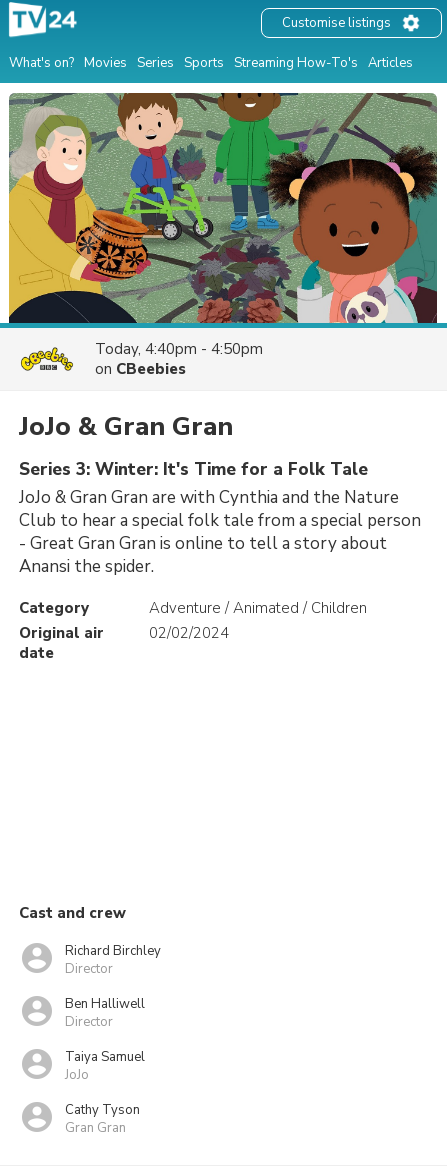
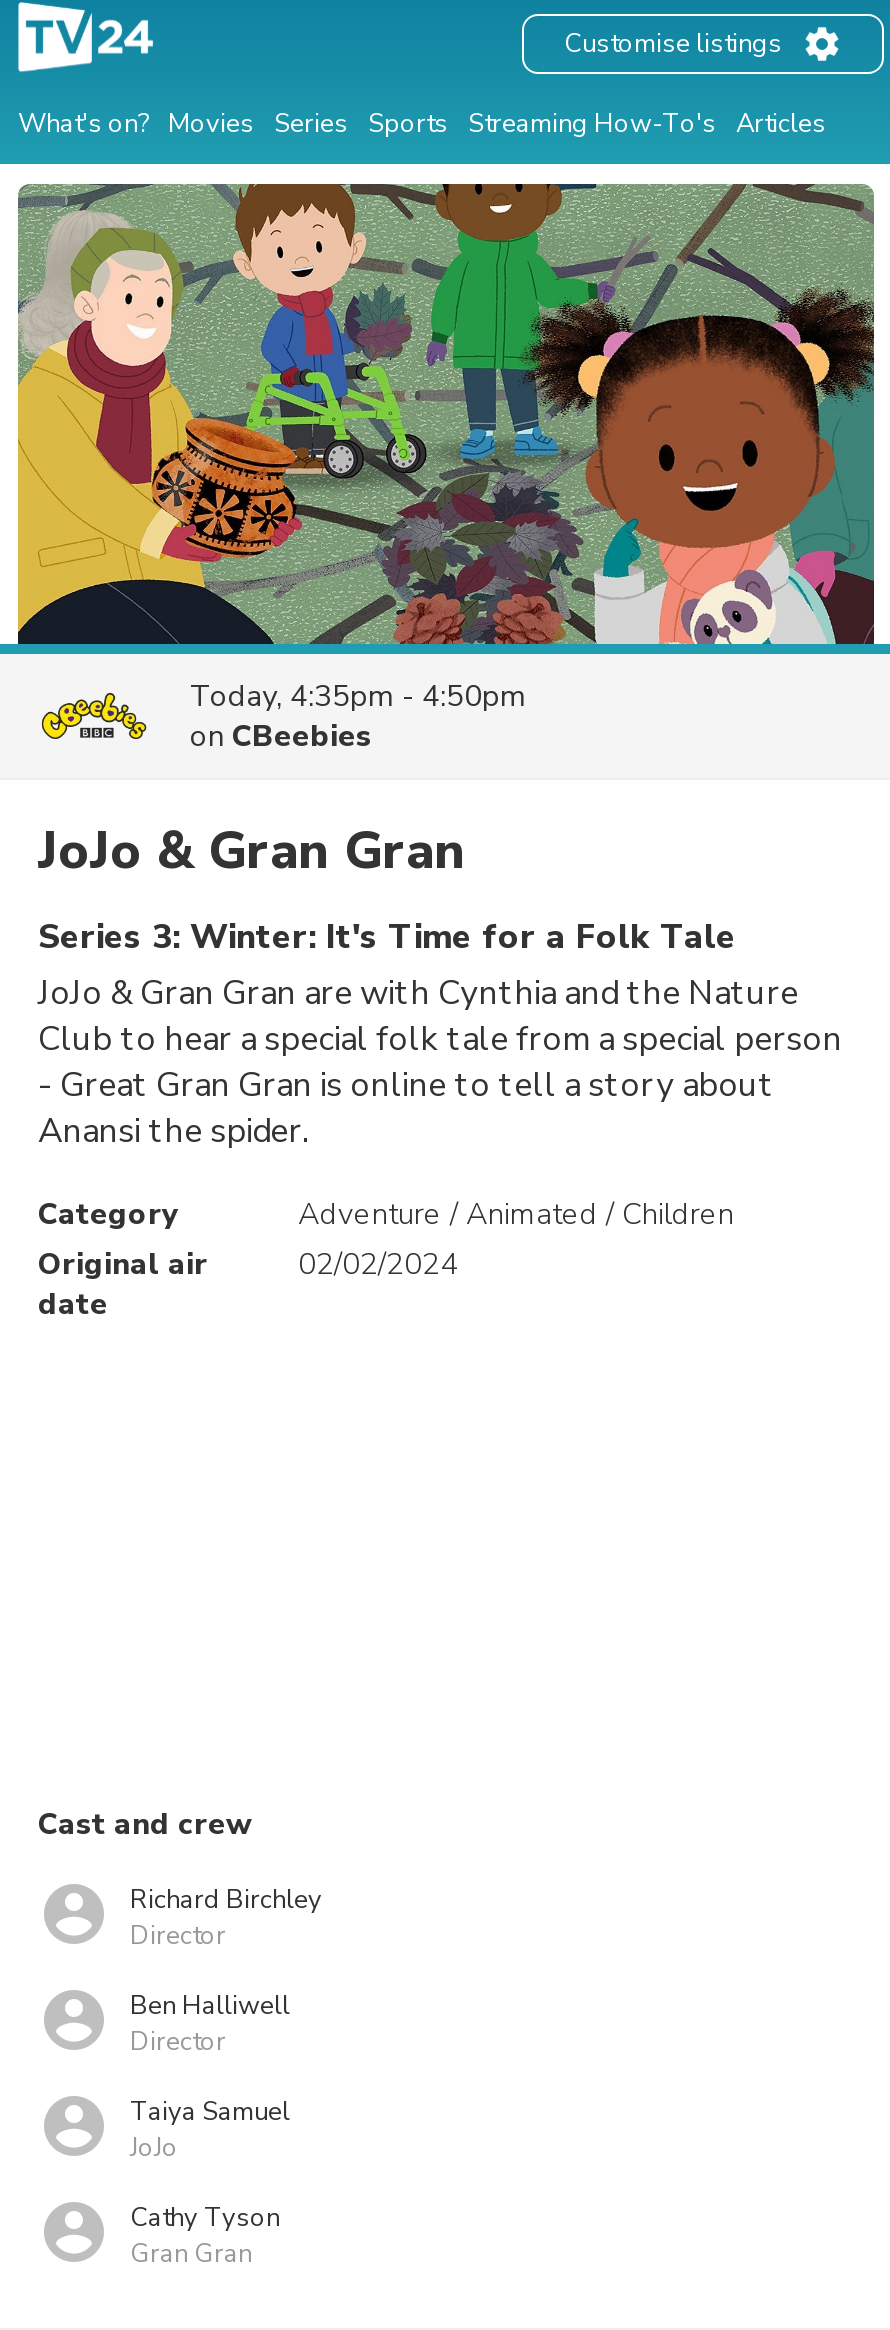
[95,339,263,359] Today, 4:40pm - 4:50pm -> [190,676,526,716] Today, 4:35pm - 4:50pm

